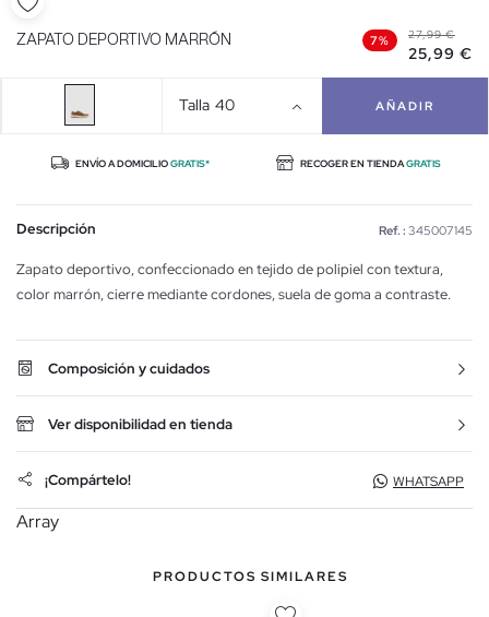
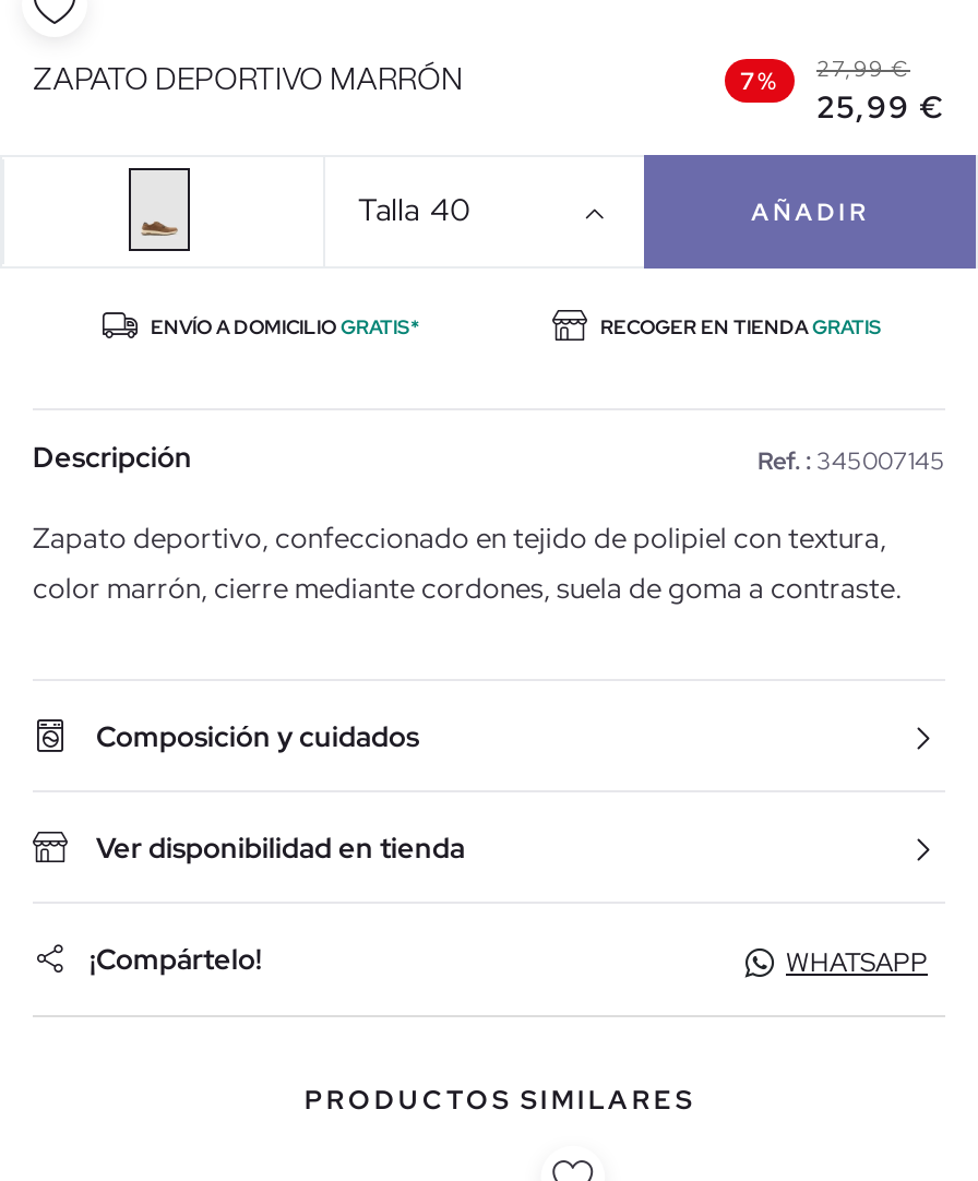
[16,510,59,532] Array -> none

